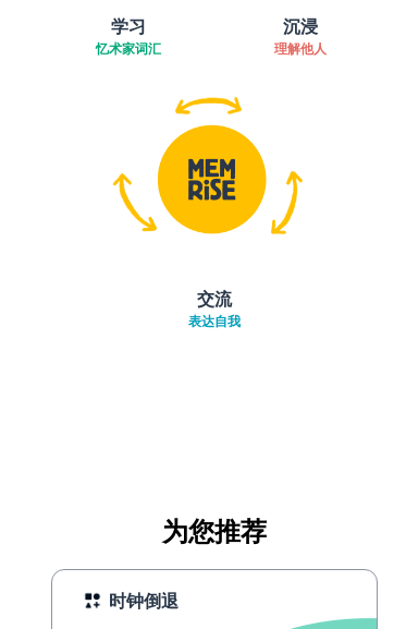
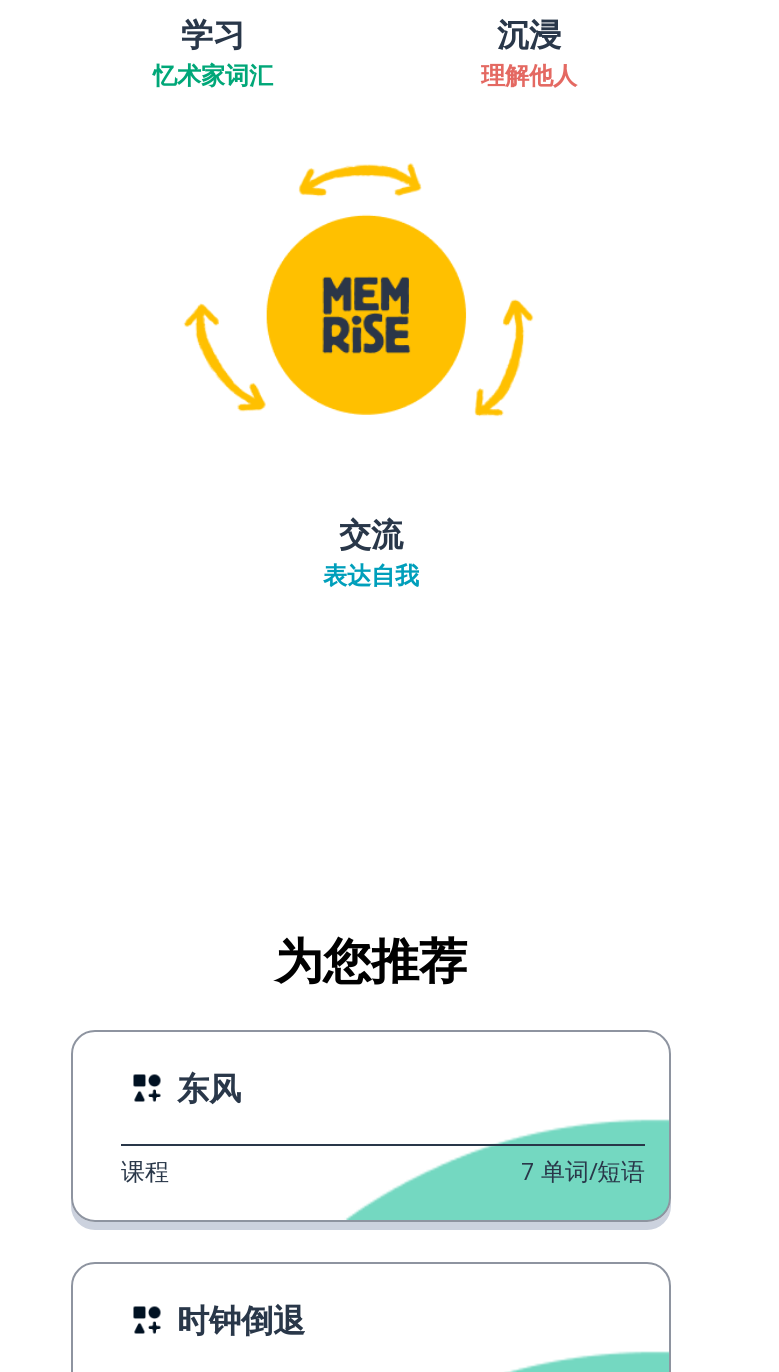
none -> [121,1066,645,1188] 东风 | 课程 | 7 单词/短语

